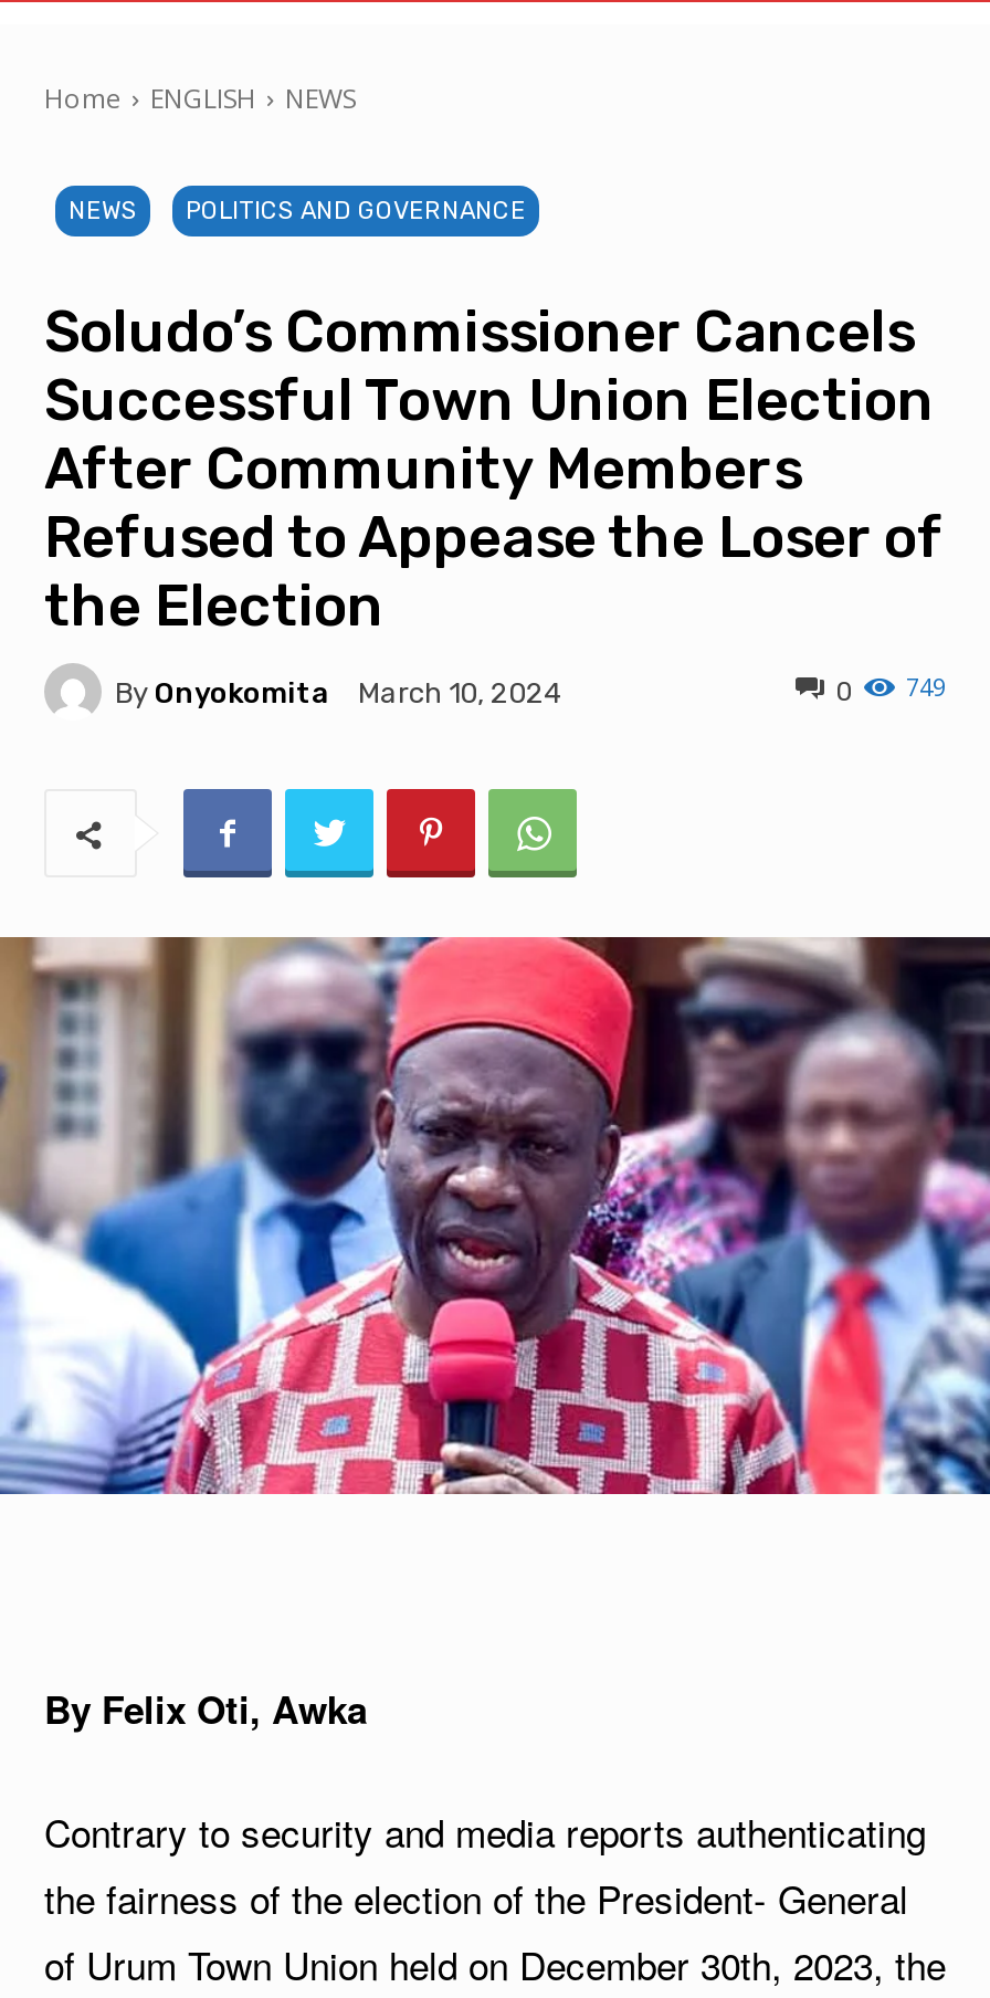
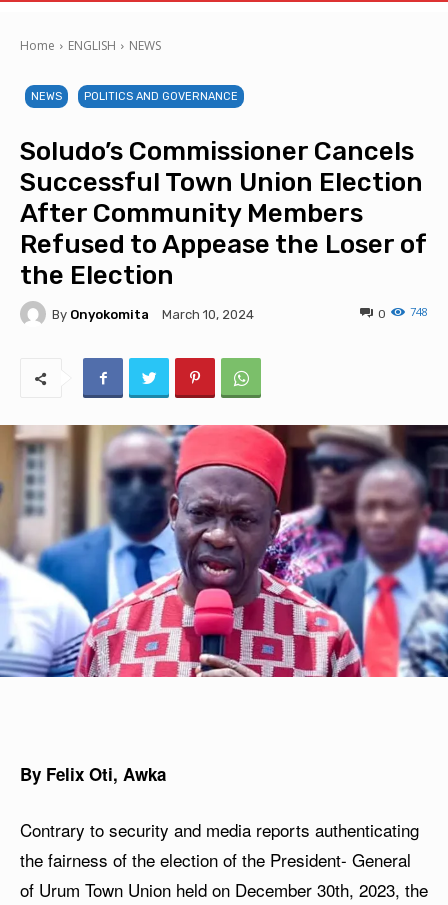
[835,670,946,707] 0 749 -> [378,304,428,321] 0 748

